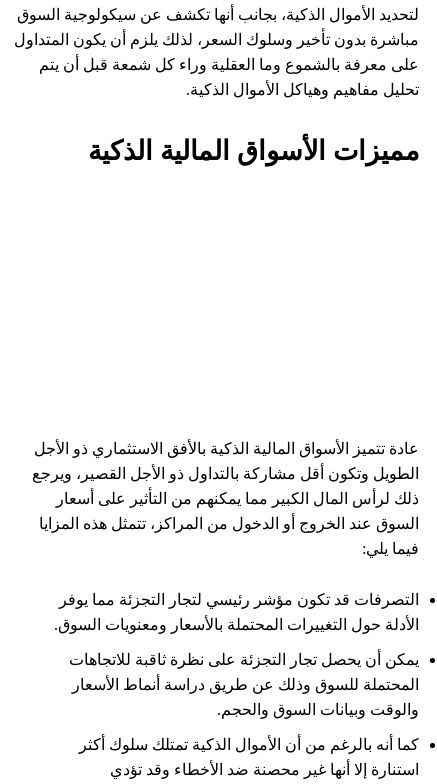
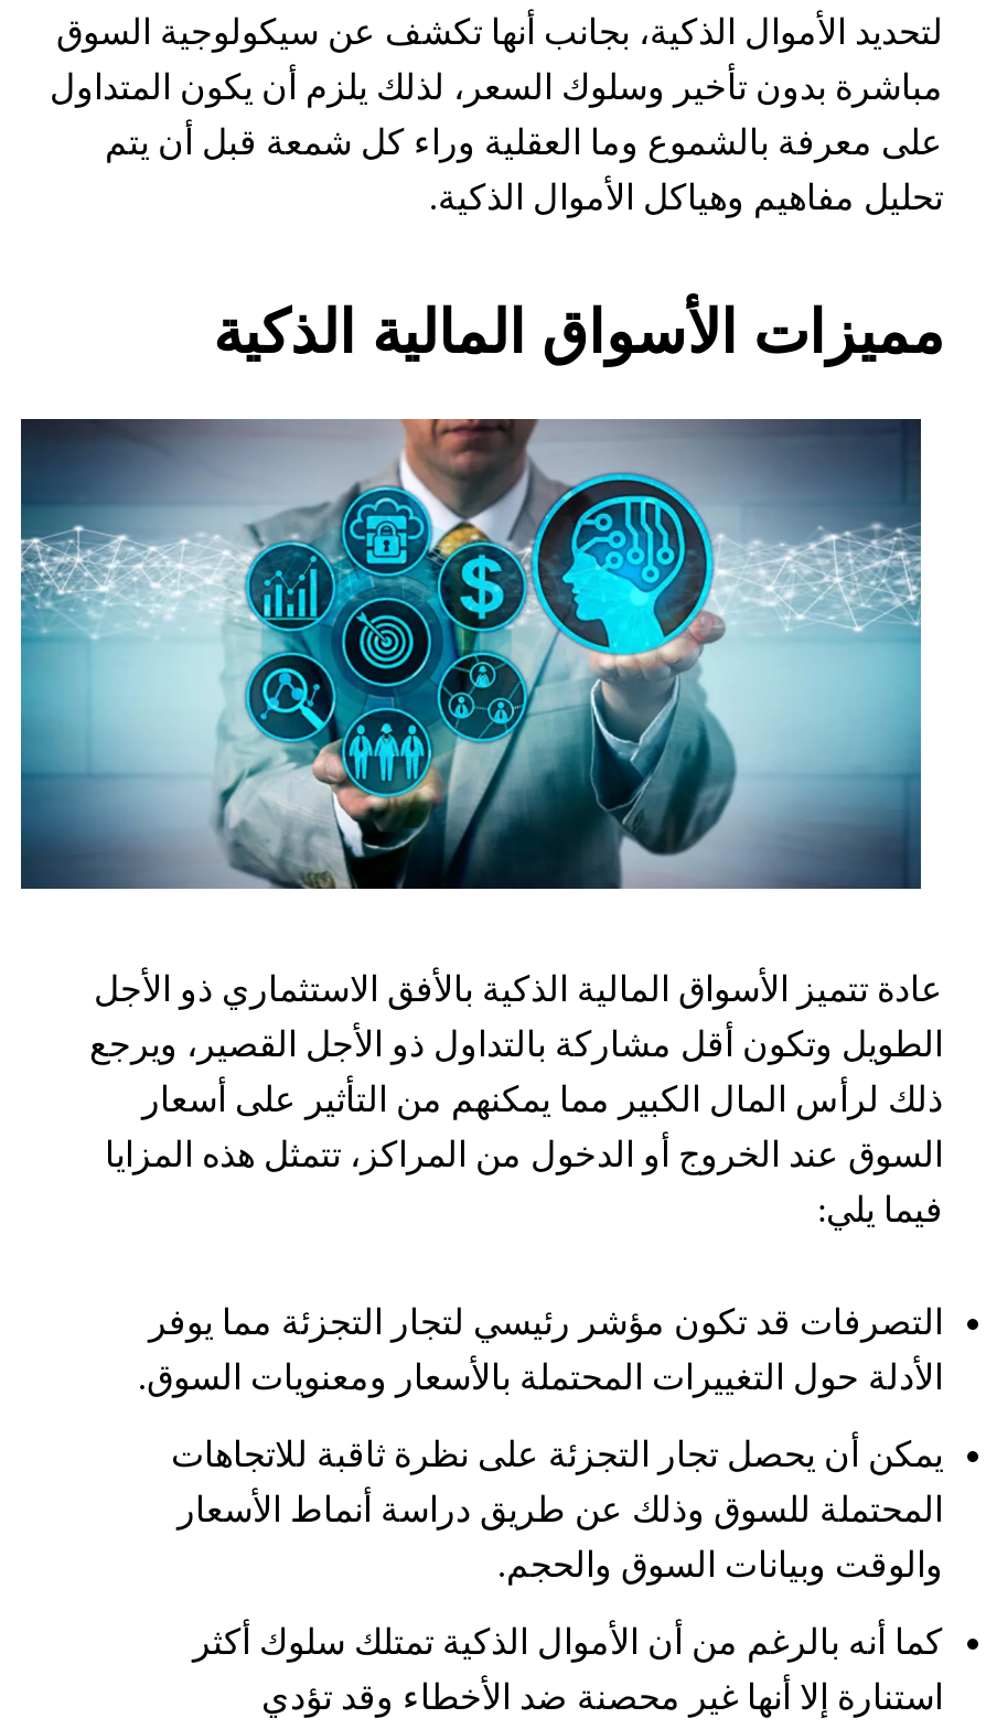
none -> [19,417,923,891] [image]

